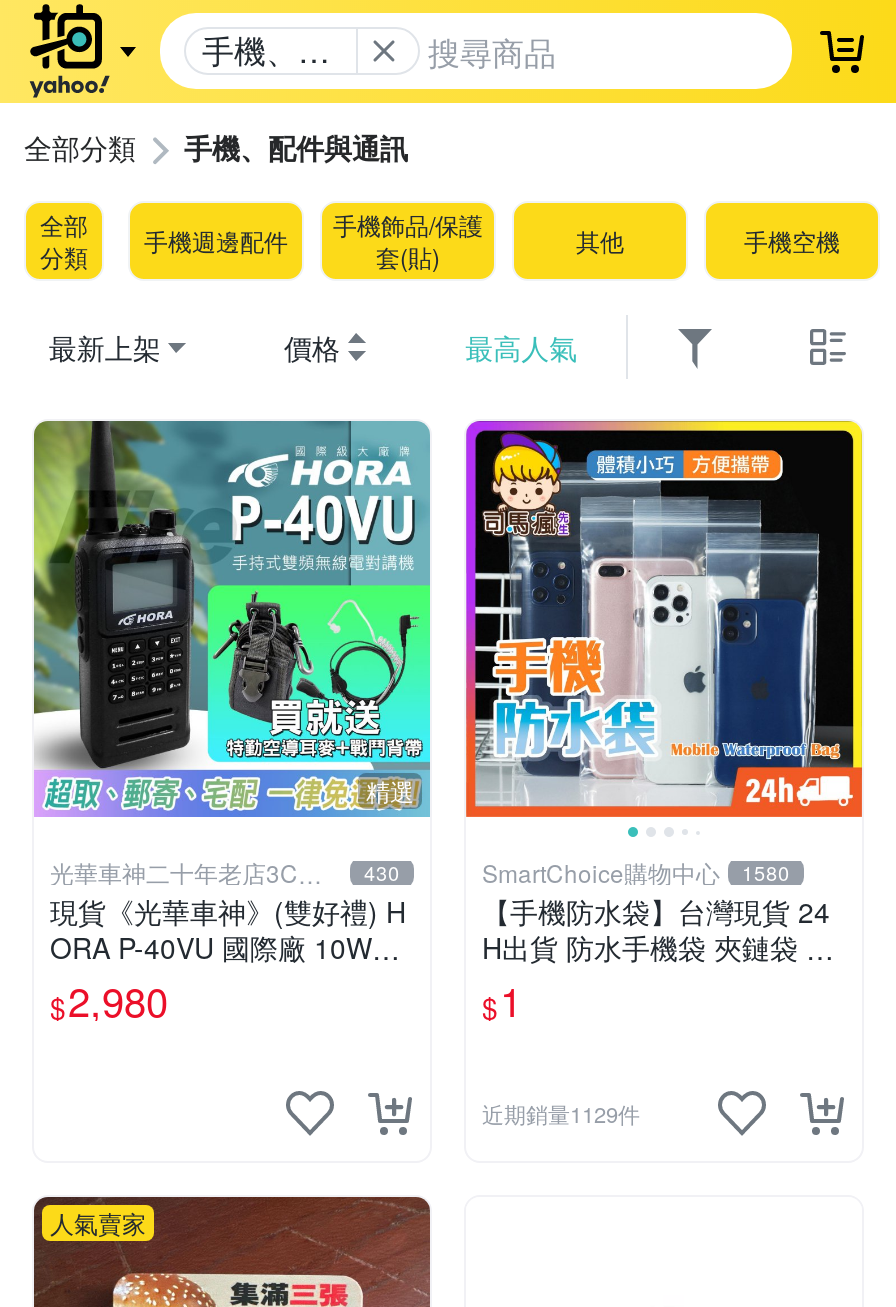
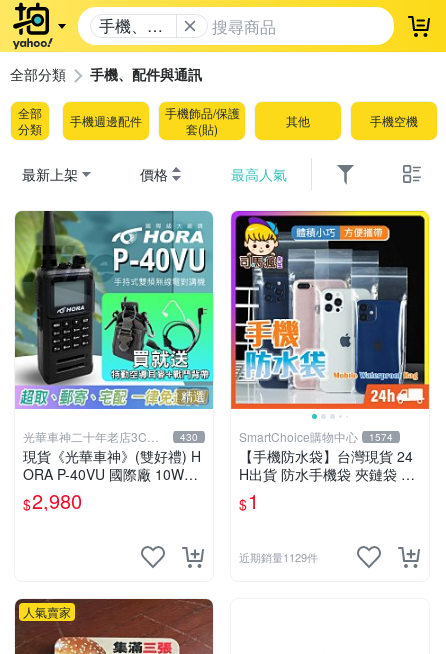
[482,856,790,890] SmartChoice購物中心 1580 -> [239,428,393,445] SmartChoice購物中心 1574

